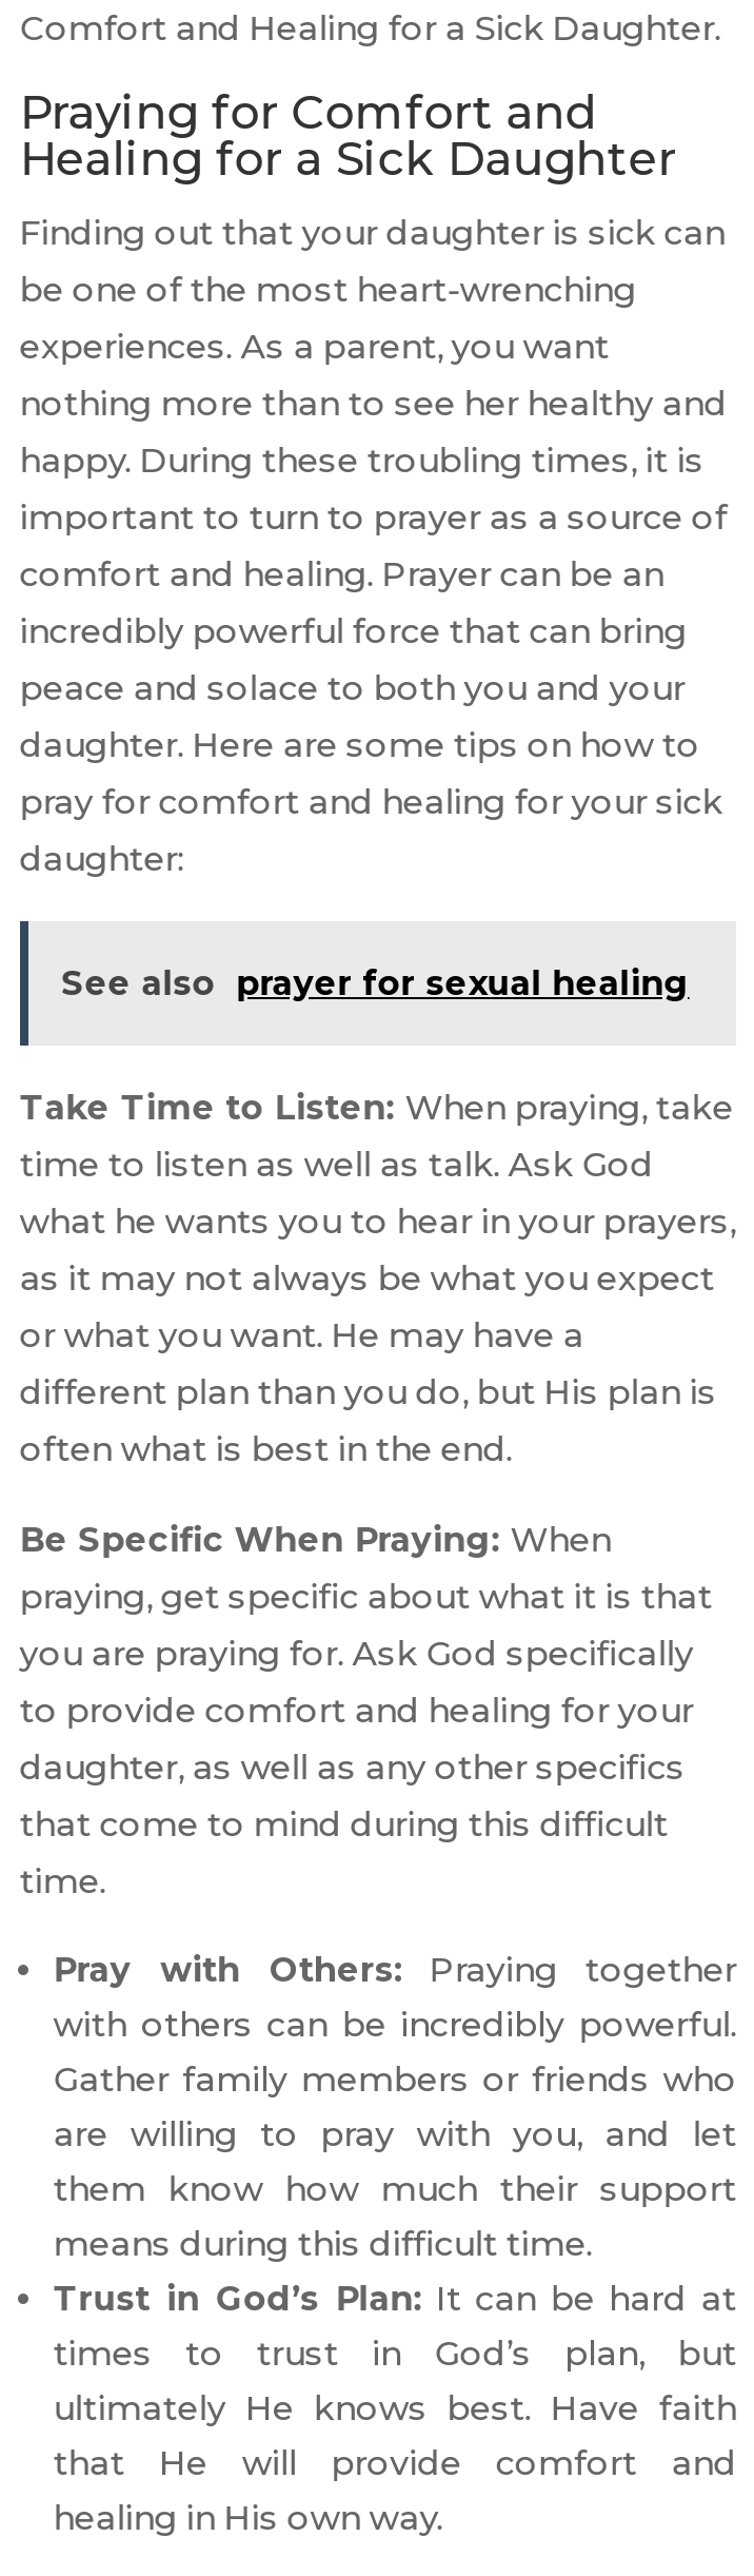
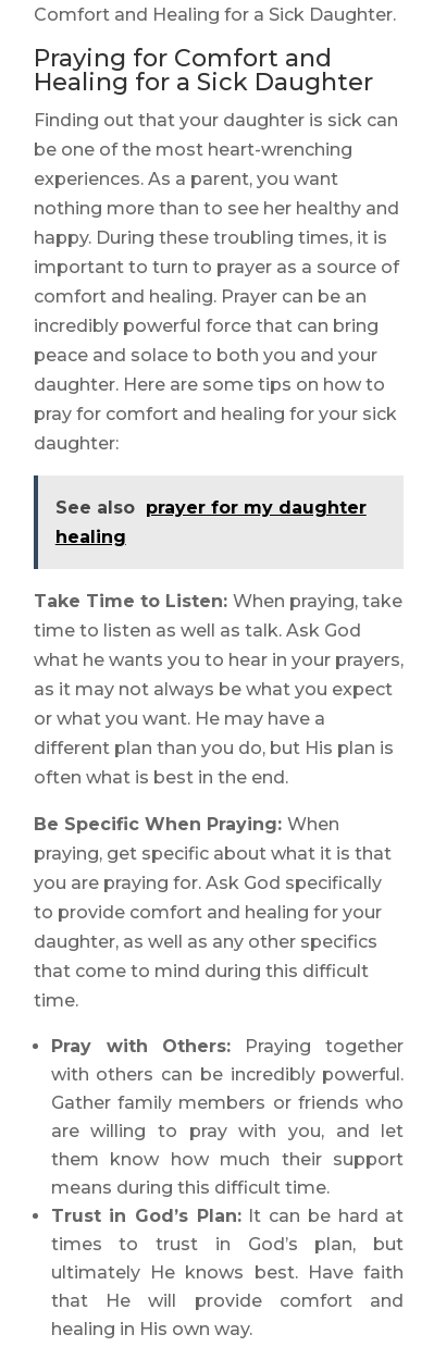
[62,964,689,1004] See also prayer for sexual healing -> [55,497,366,548] See also prayer for my daughter | healing

